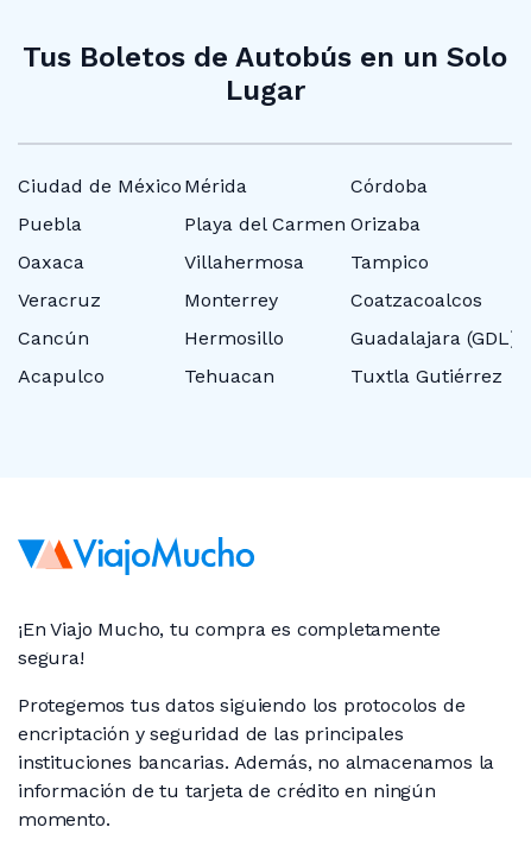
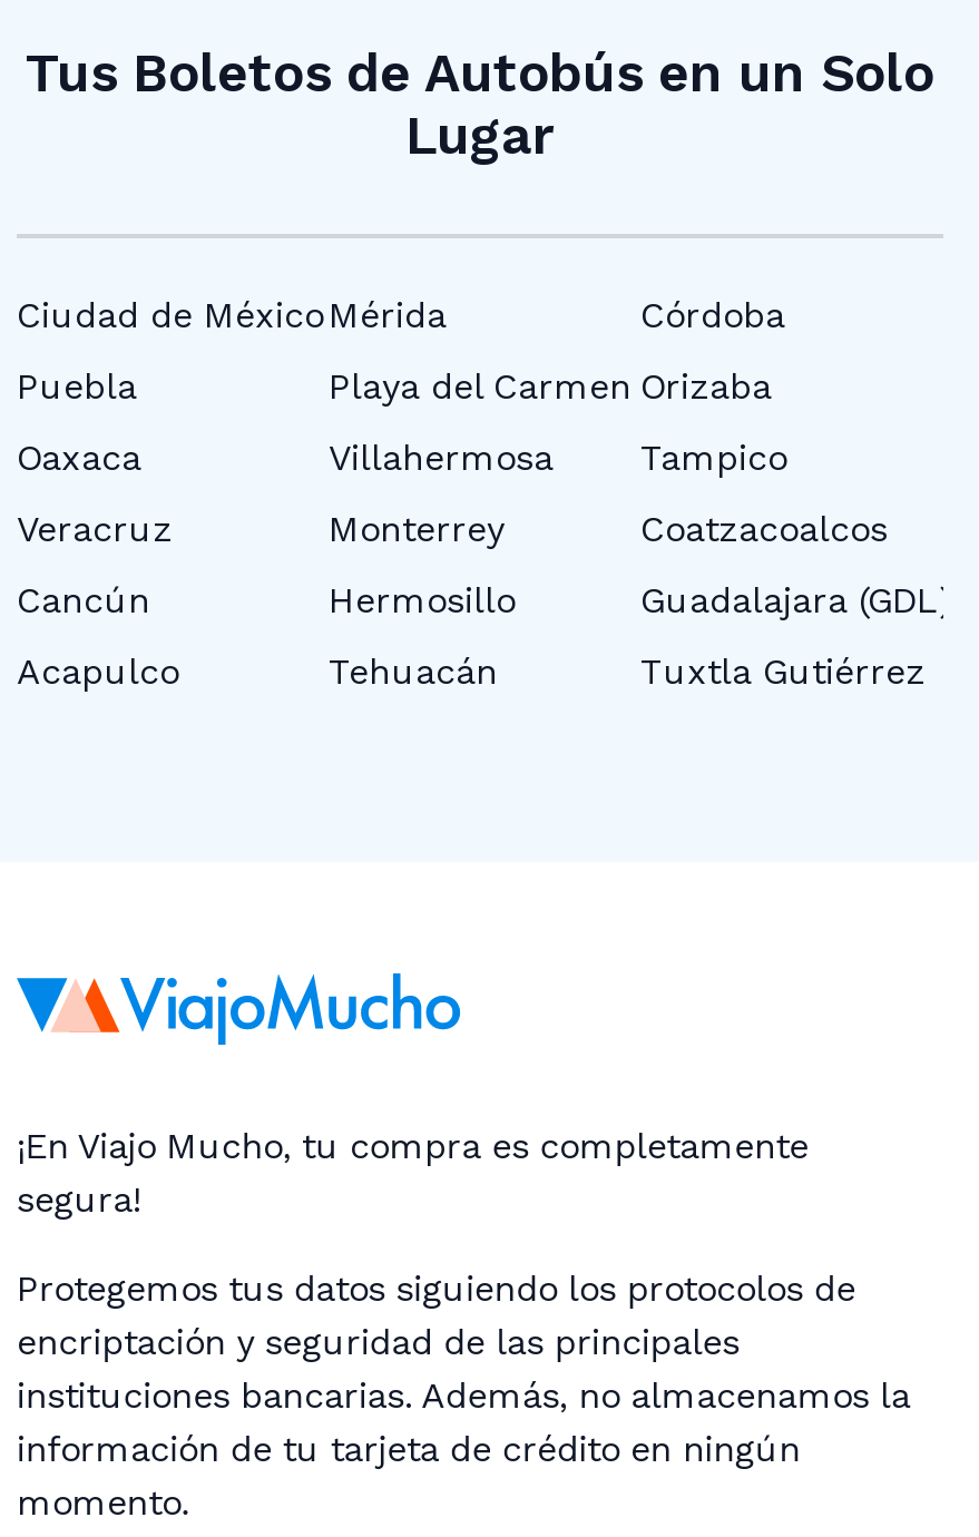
[184,365,274,387] Tehuacan -> [329,650,498,693] Tehuacán

